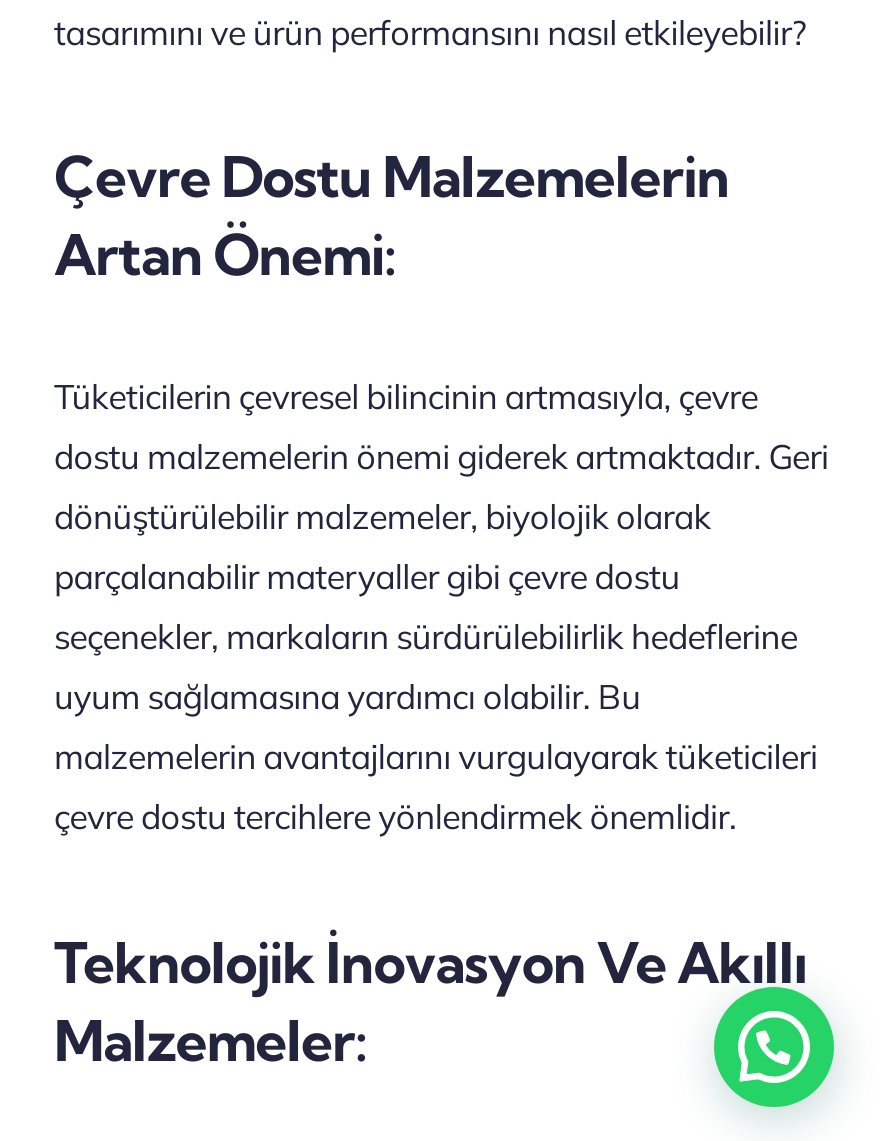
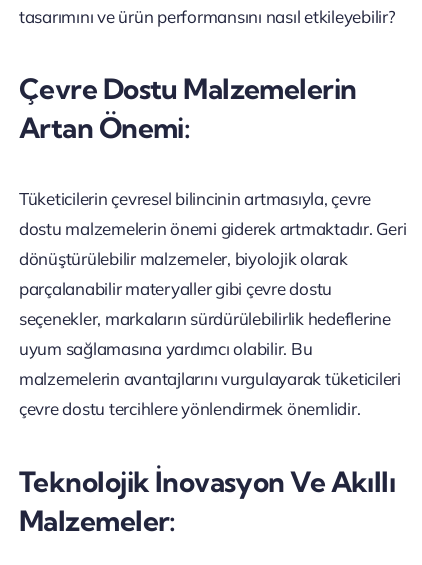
[710,999,838,1119] [image] -> none

